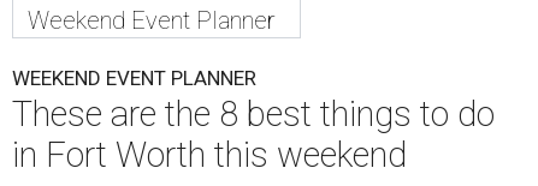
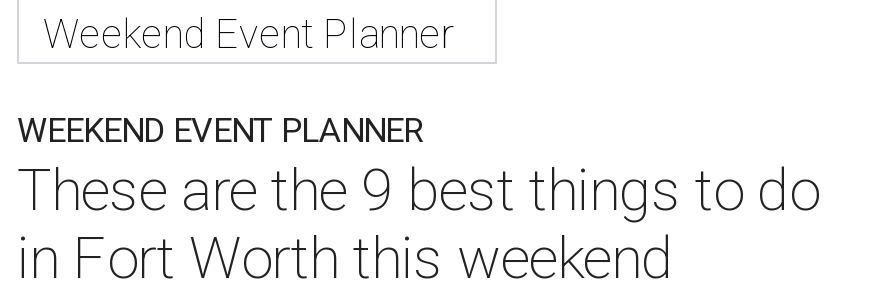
[12,94,495,135] These are the 8 best things to do -> [17,156,819,224] These are the 9 best things to do

